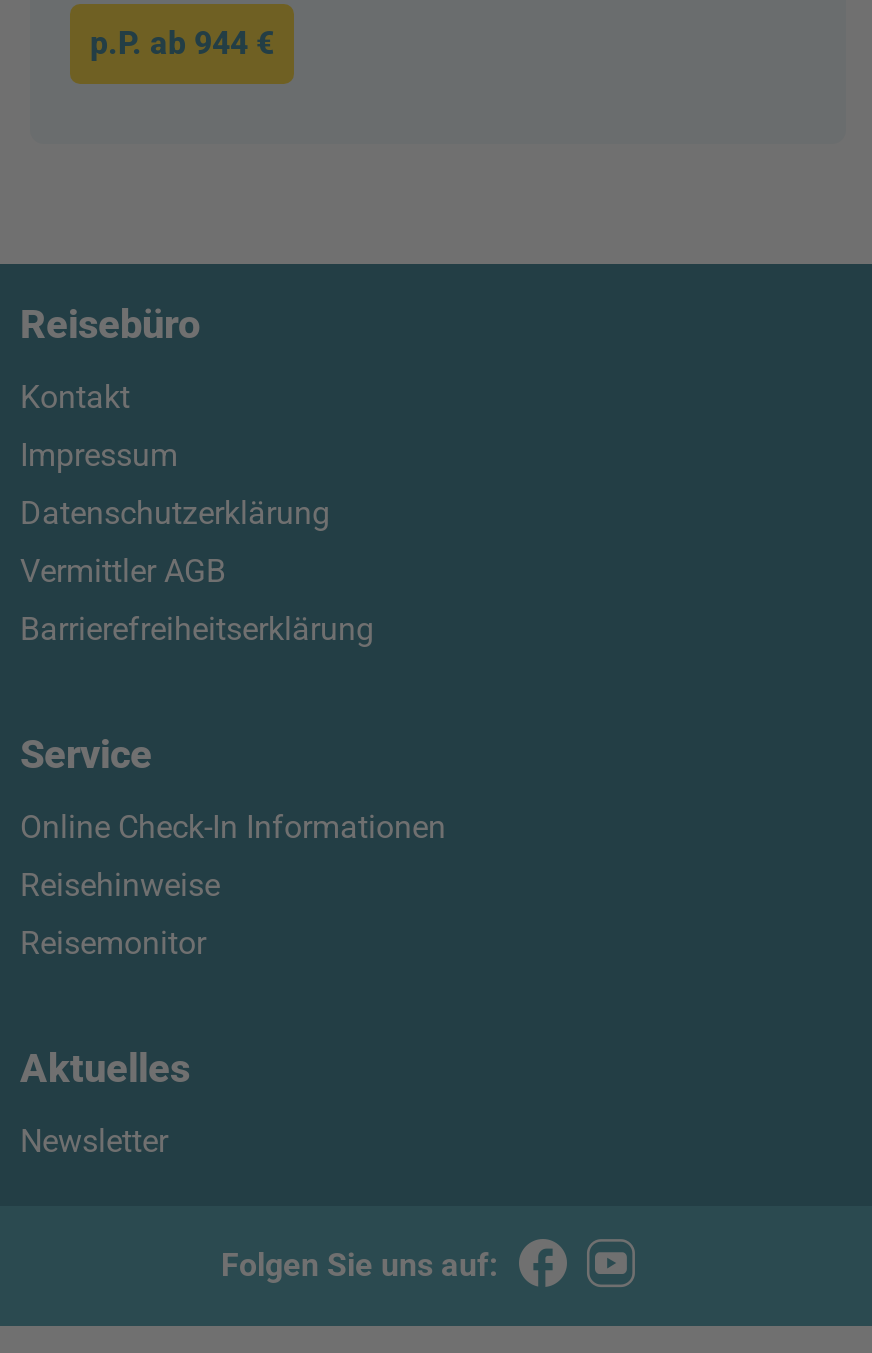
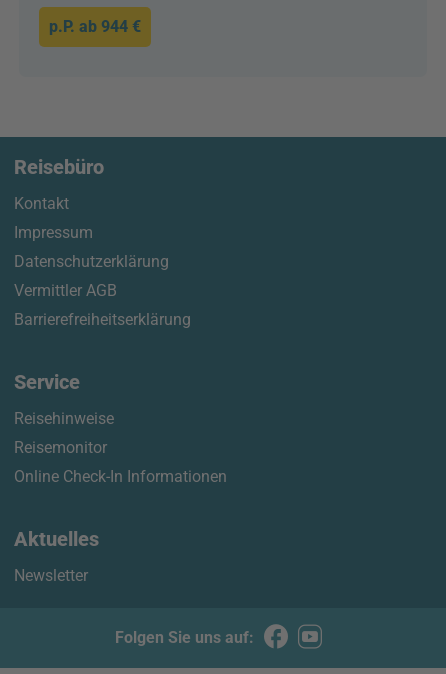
moved [20,808,446,846] -> [14,467,227,486]: Online Check-In Informationen
moved [20,866,220,962] -> [14,409,114,457]: Reisehinweise | Reisemonitor

